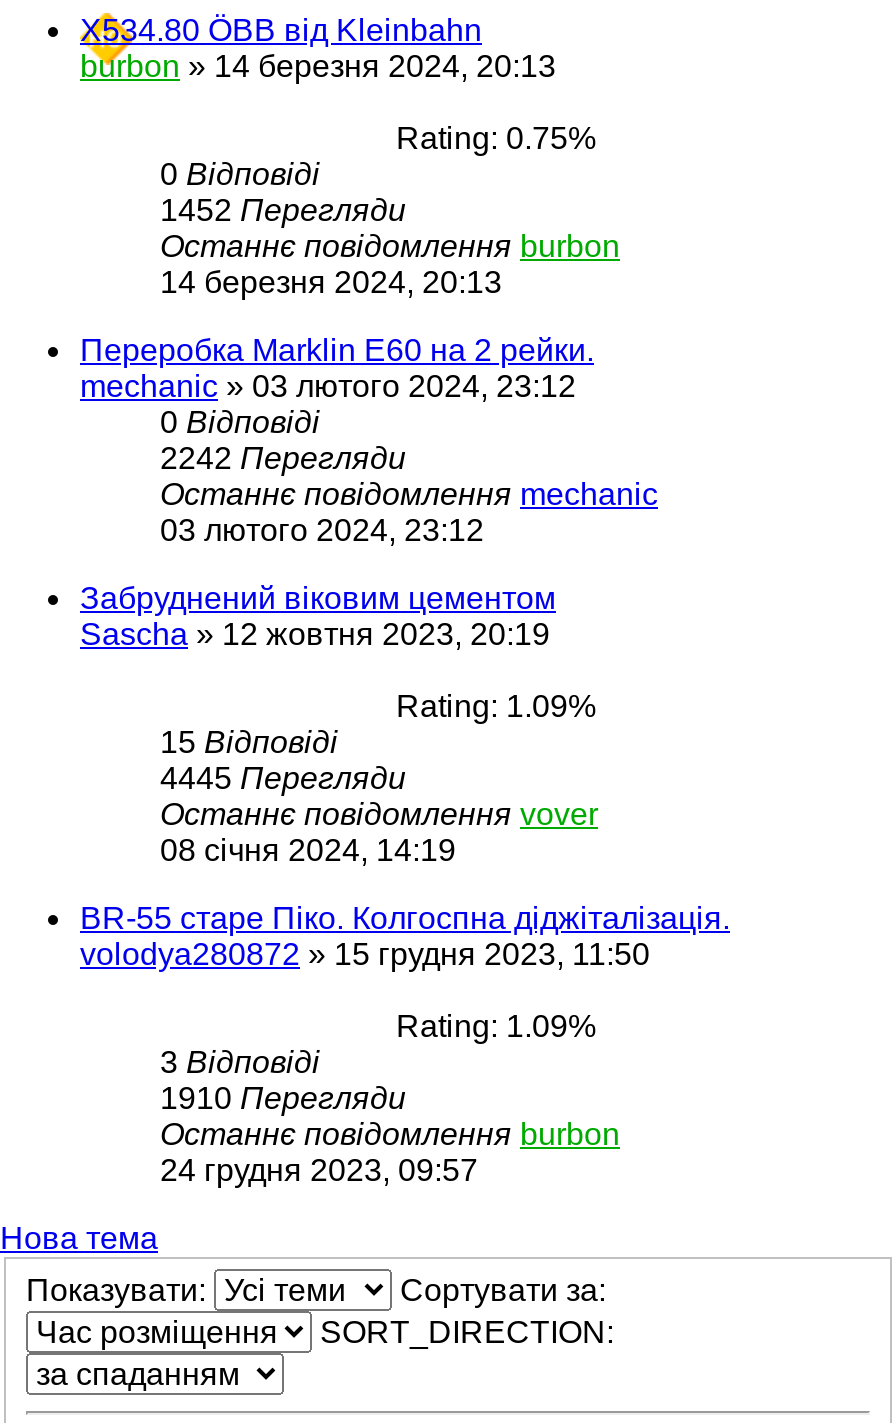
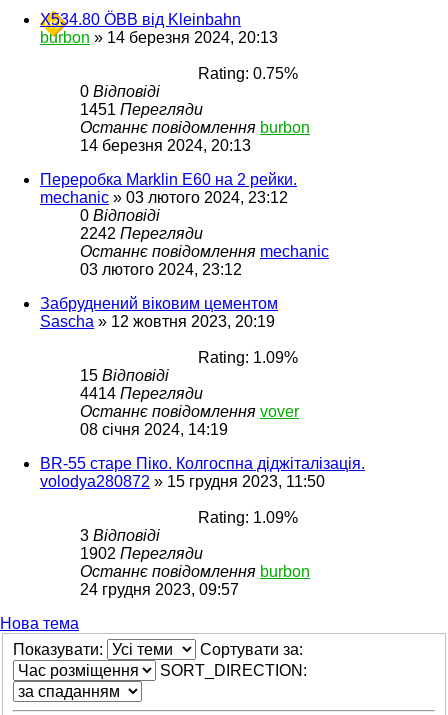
[160,193,406,227] 1452 Перегляди -> [80,101,203,118] 1451 Перегляди
[160,761,406,795] 4445 Перегляди -> [80,385,203,402] 4414 Перегляди
[160,1081,406,1115] 1910 Перегляди -> [80,545,203,562] 1902 Перегляди

